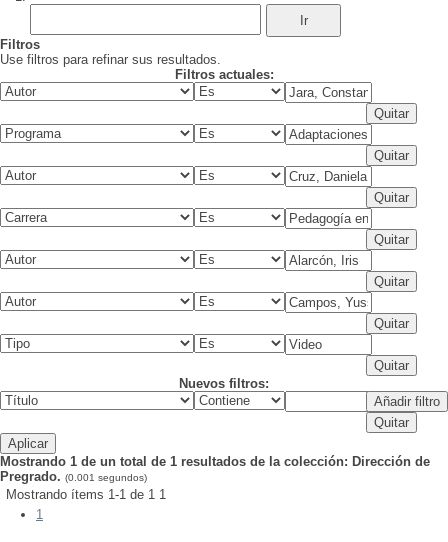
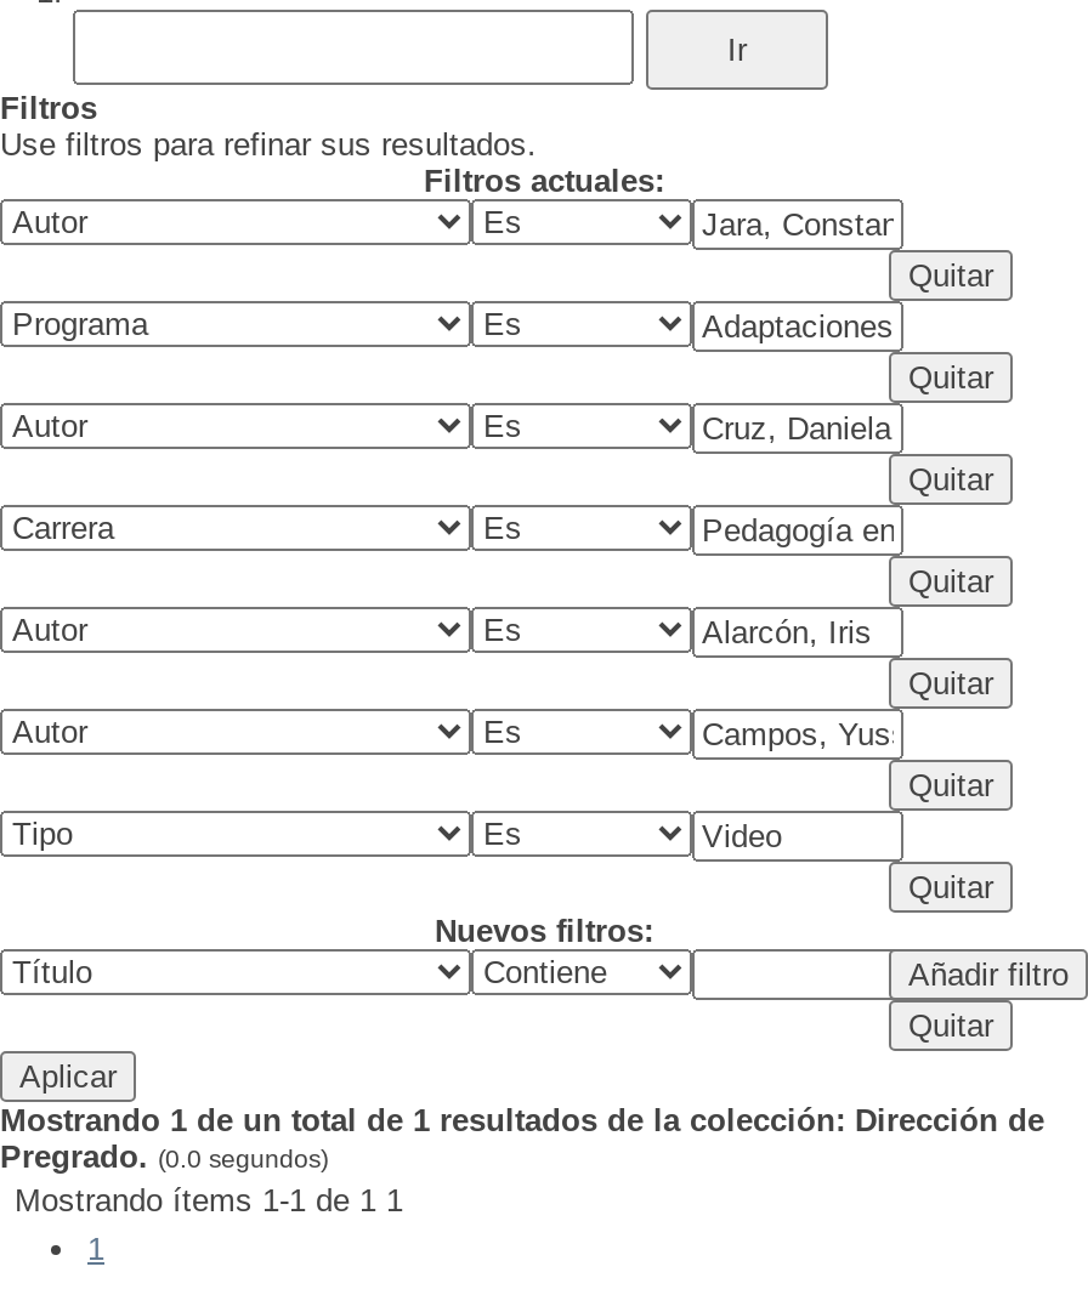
[0,469,147,484] Pregrado. (0.001 segundos) -> [0,1138,328,1175] Pregrado. (0.0 segundos)

